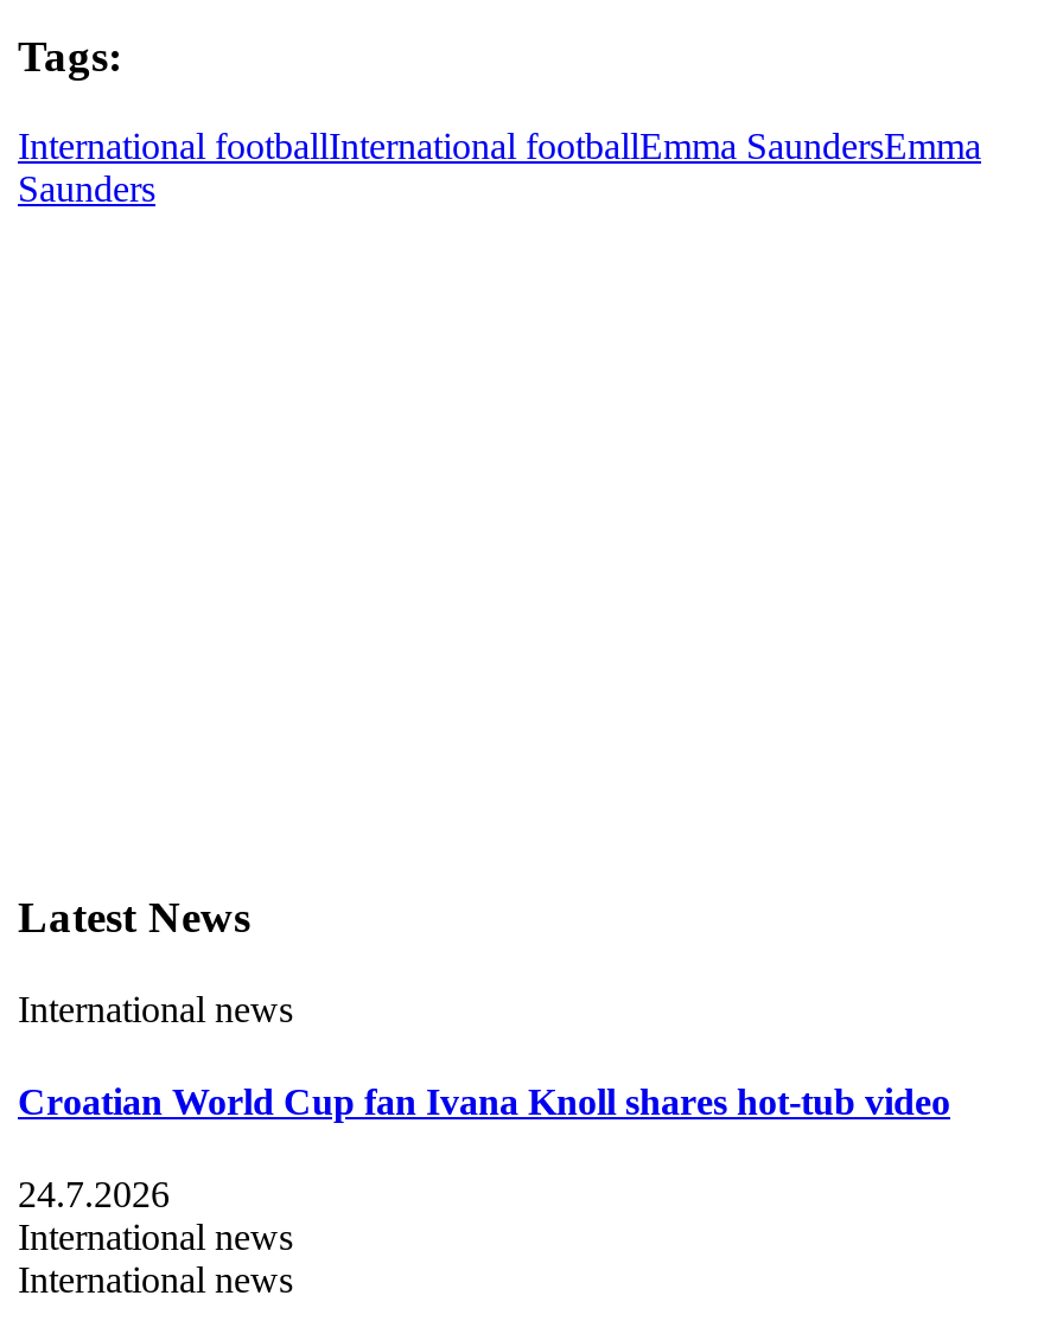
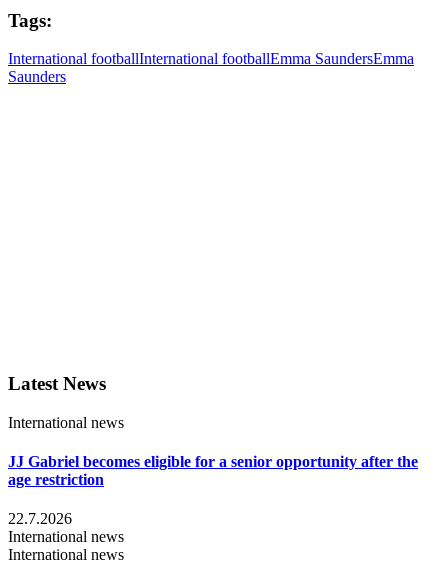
[18,1081,950,1122] Croatian World Cup fan Ivana Knoll shares hot-tub video -> [8,453,418,488] JJ Gabriel becomes eligible for a senior opportunity after the | age restriction
[18,1174,170,1215] 24.7.2026 -> [8,510,72,527] 22.7.2026

